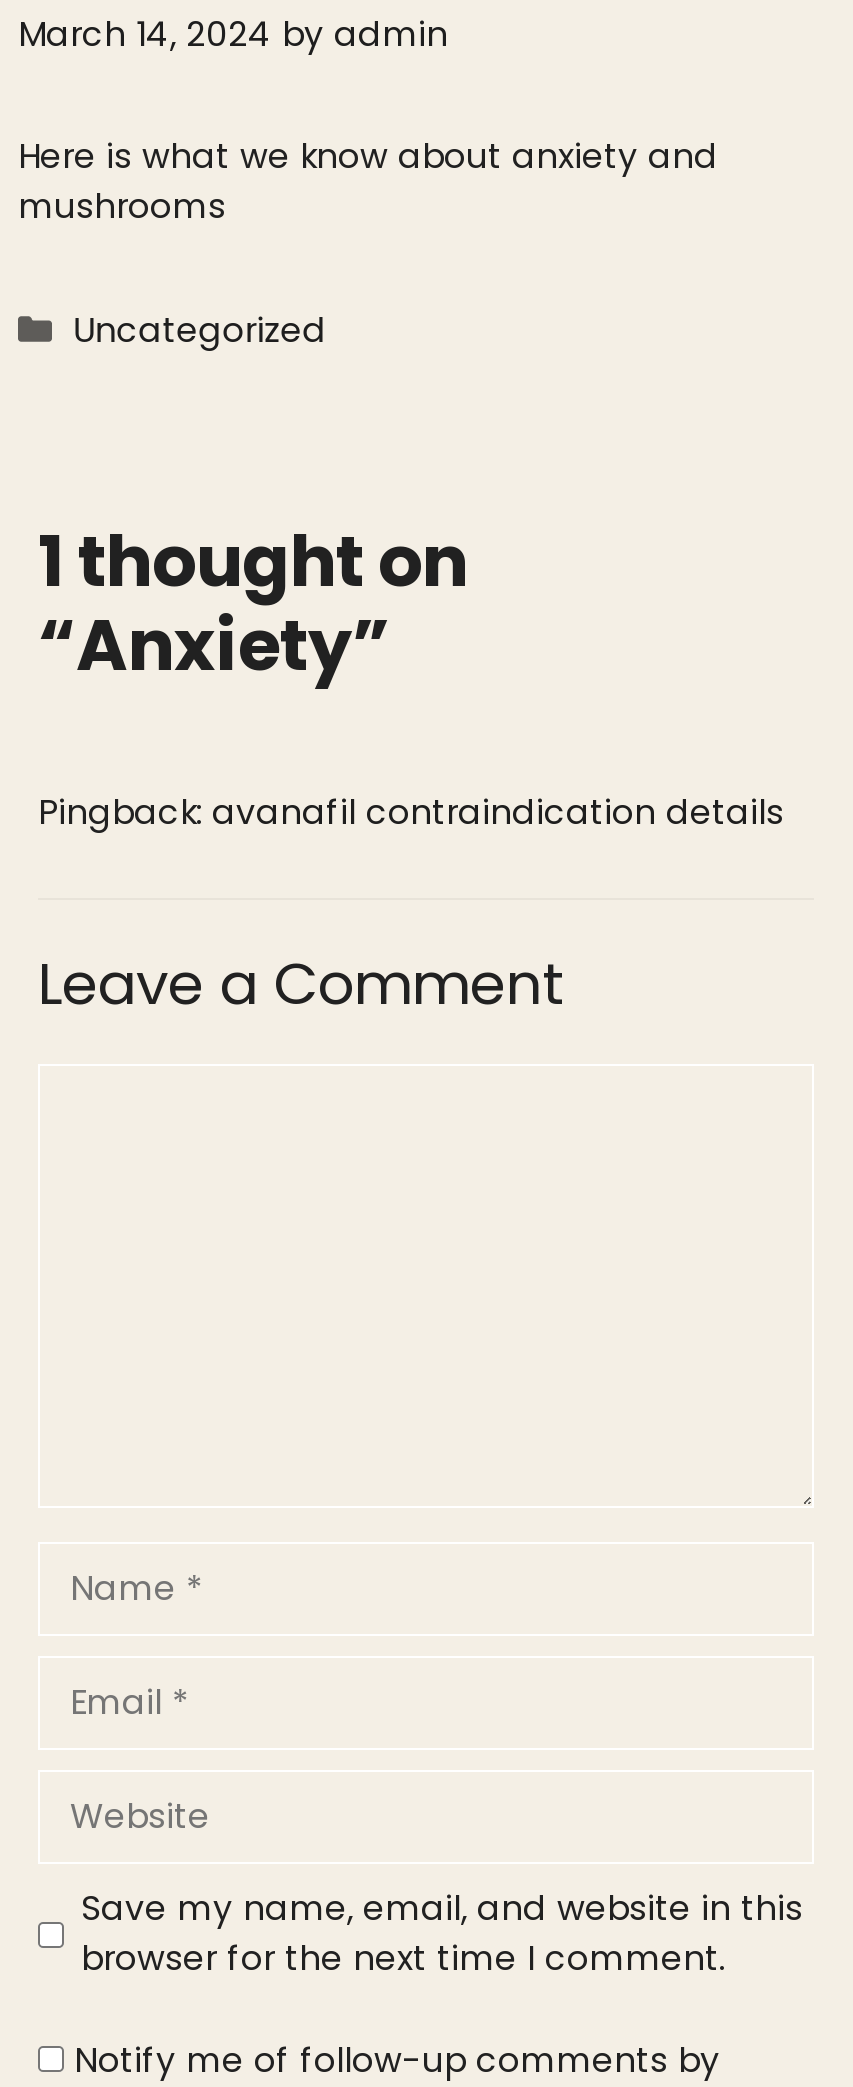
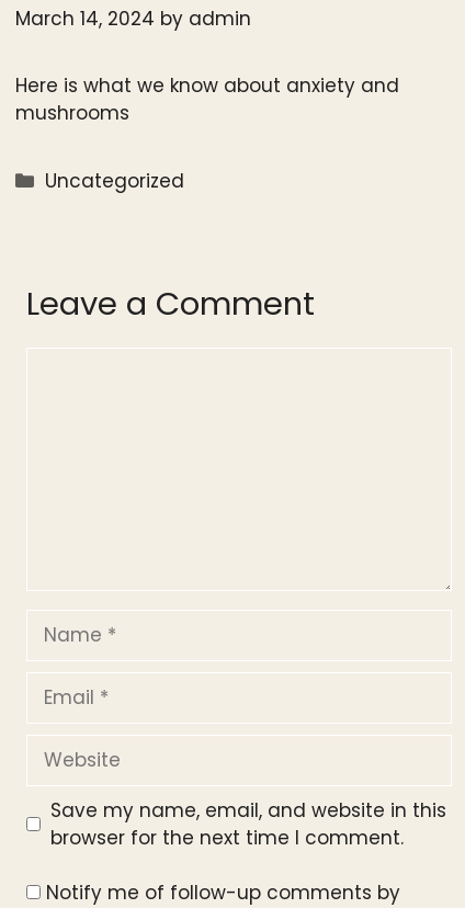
[38,511,784,835] 1 thought on | “Anxiety” | Pingback: avanafil contraindication details -> none

